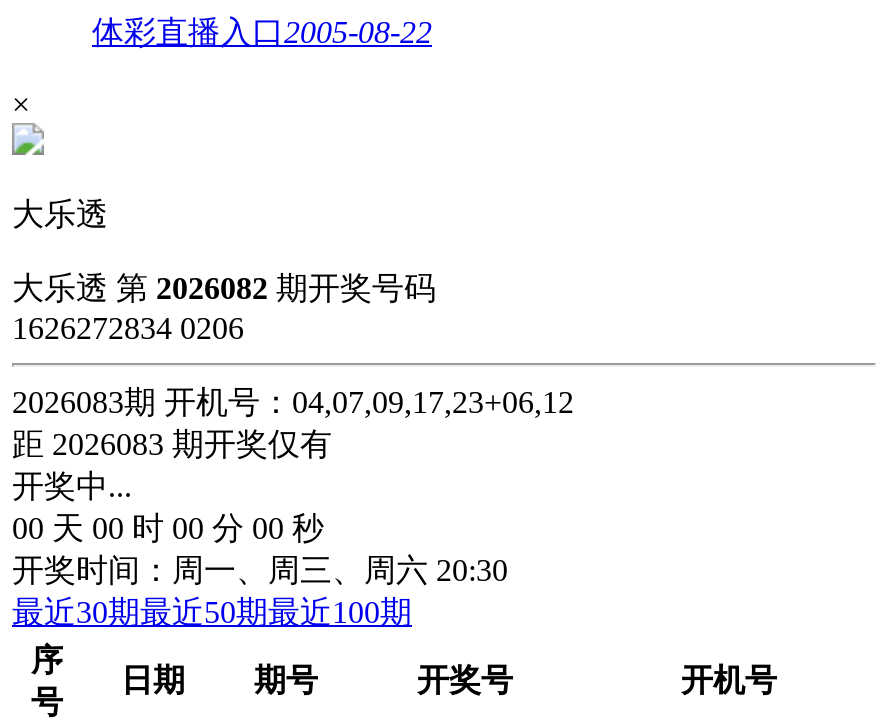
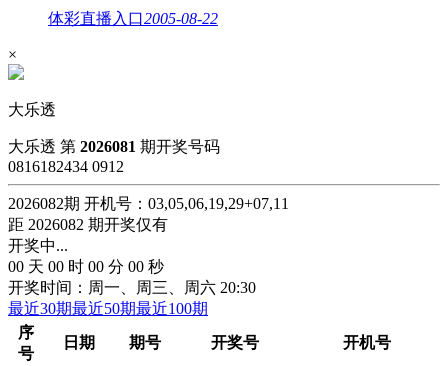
[12,271,436,305] 大乐透第2026082期开奖号码 -> [8,138,220,155] 大乐透第2026081期开奖号码
[12,311,244,345] 1626272834 0206 -> [8,158,124,175] 0816182434 0912
[12,385,574,419] 2026083期 开机号：04,07,09,17,23+06,12 -> [8,195,289,212] 2026082期 开机号：03,05,06,19,29+07,11
[12,427,332,461] 距2026083期开奖仅有 -> [8,216,168,233] 距2026082期开奖仅有

